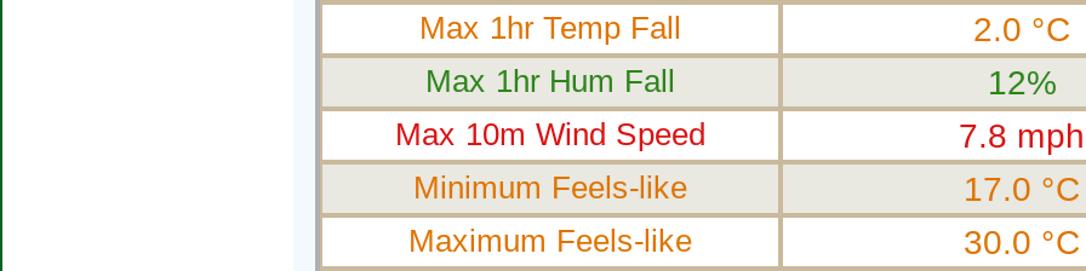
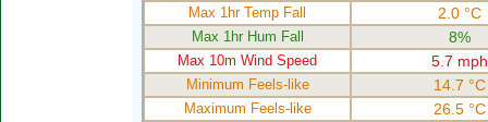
[988,63,1056,101] 12% -> [448,28,470,46] 8%
[959,116,1085,155] 7.8 mph -> [431,52,487,70] 5.7 mph
[964,169,1080,208] 17.0 °C -> [433,76,485,94] 14.7 °C
[964,222,1080,261] 30.0 °C -> [433,100,485,118] 26.5 °C

